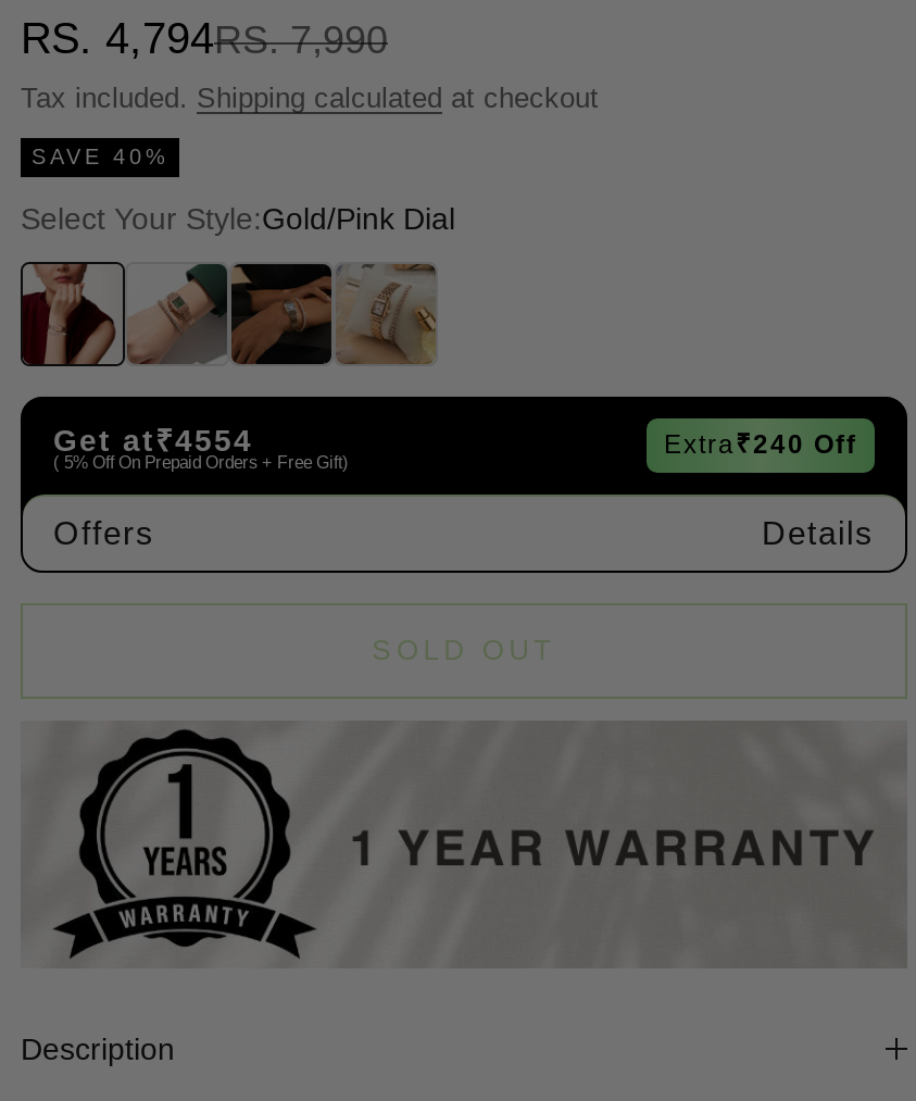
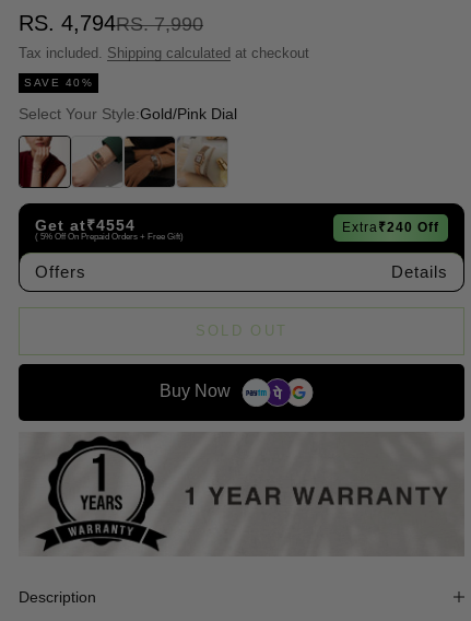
none -> [159,381,230,400] Buy Now

